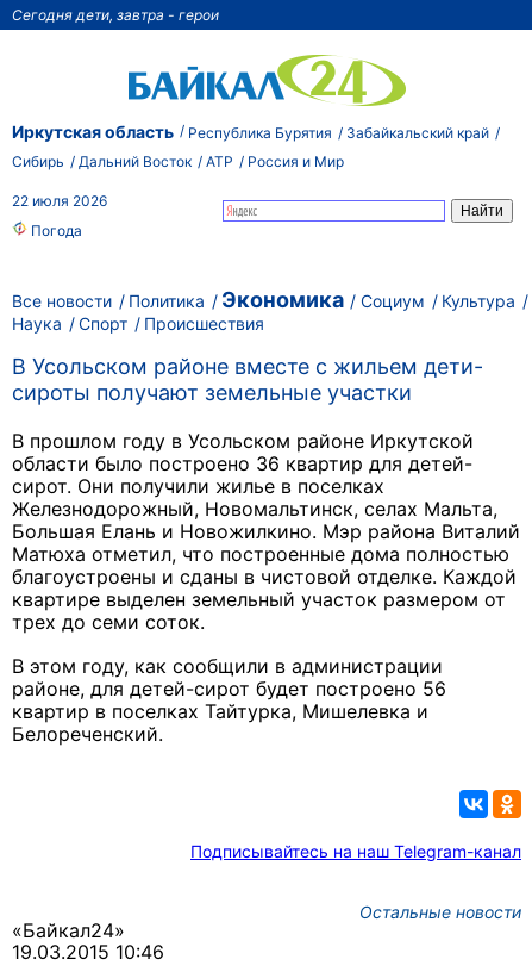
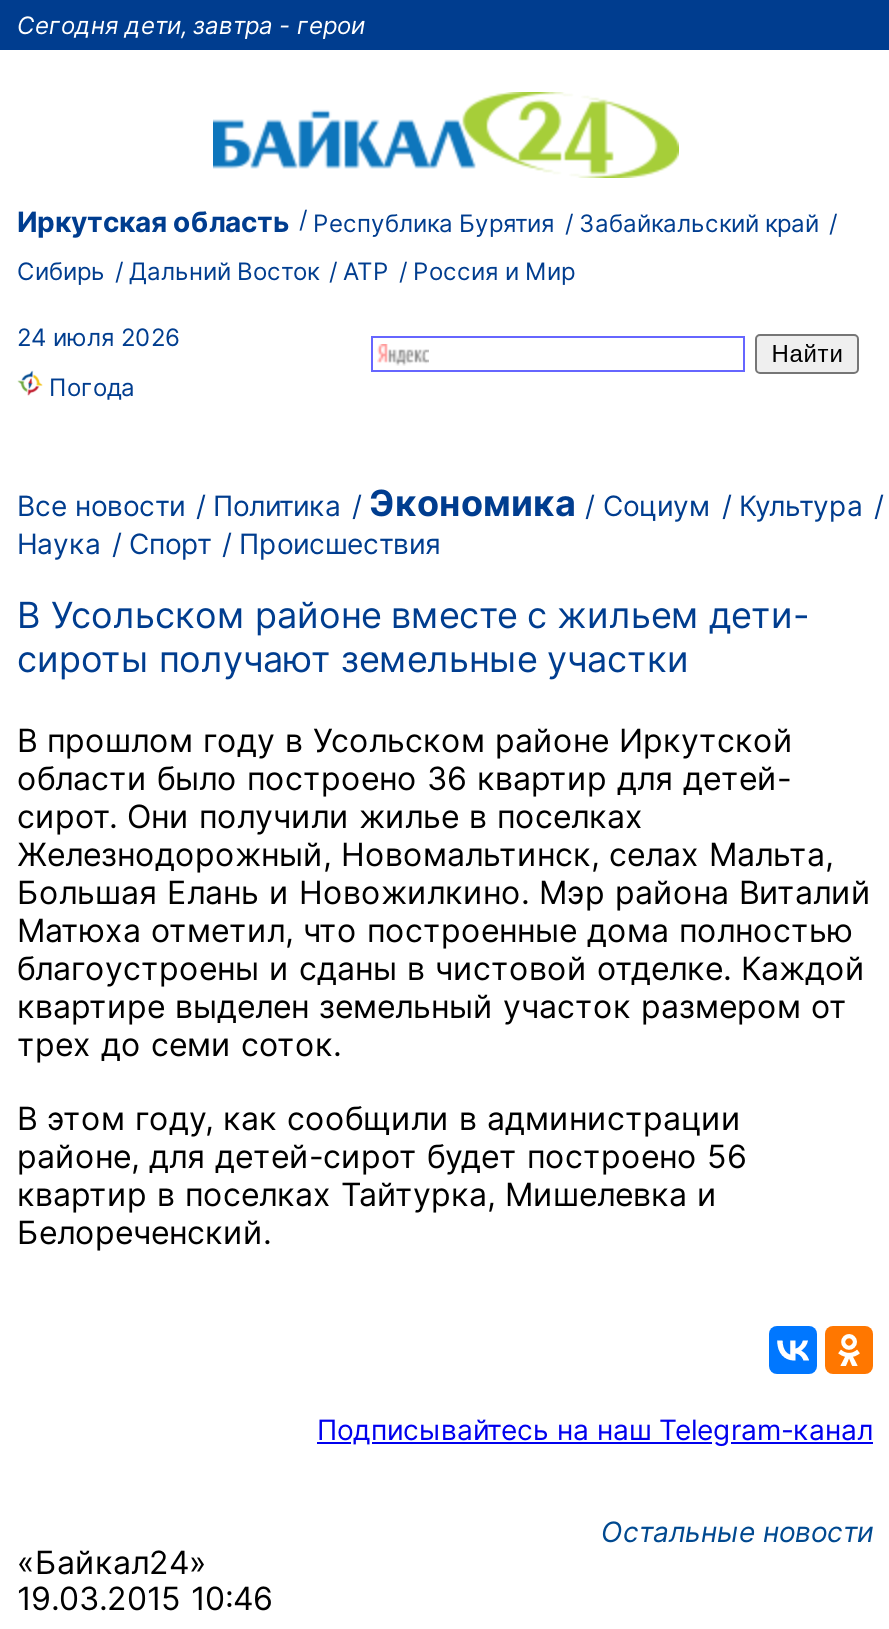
[12,192,107,210] 22 июля 2026 -> [17,322,179,352] 24 июля 2026

